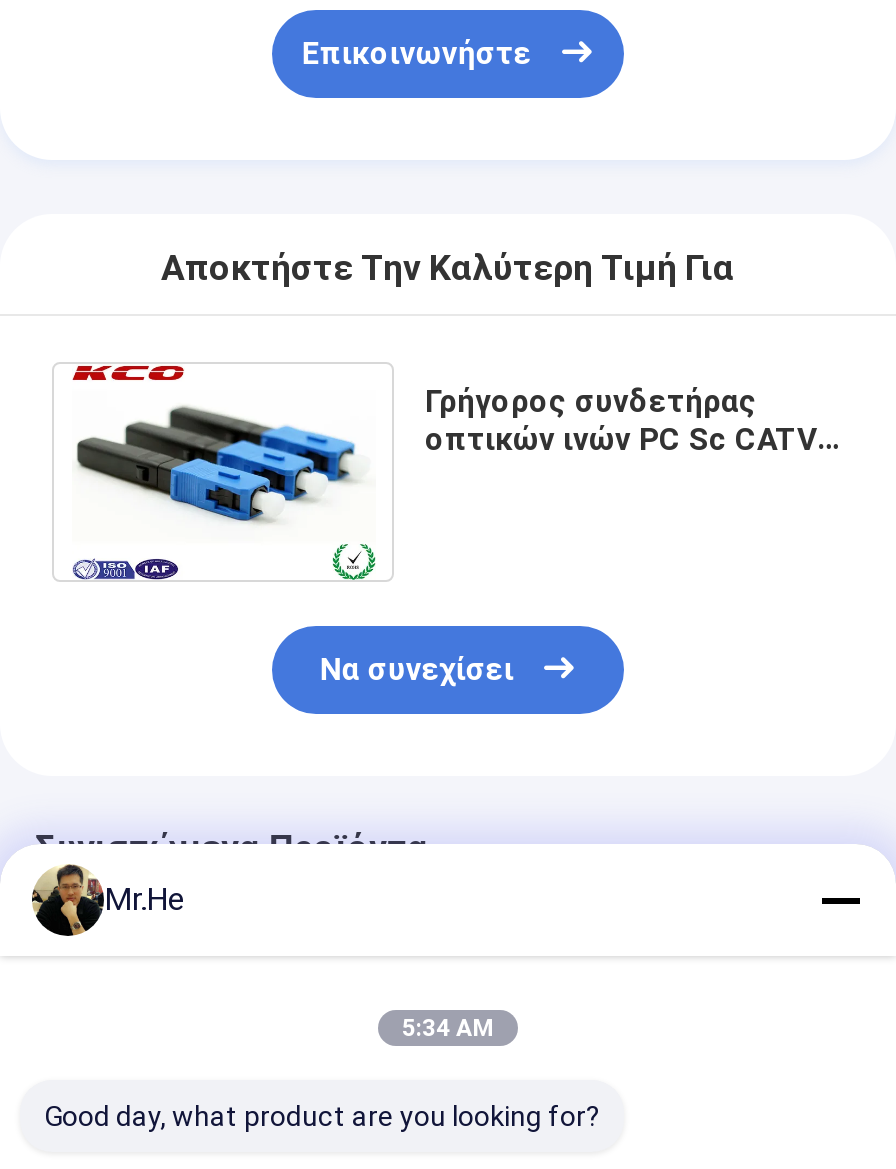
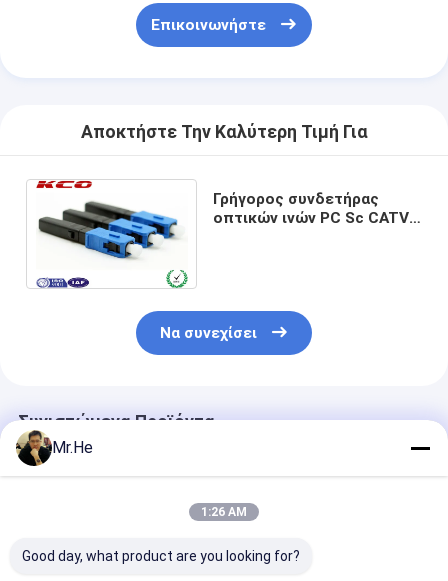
[402,1014,494,1042] 5:34 AM -> [201,505,247,519] 1:26 AM

